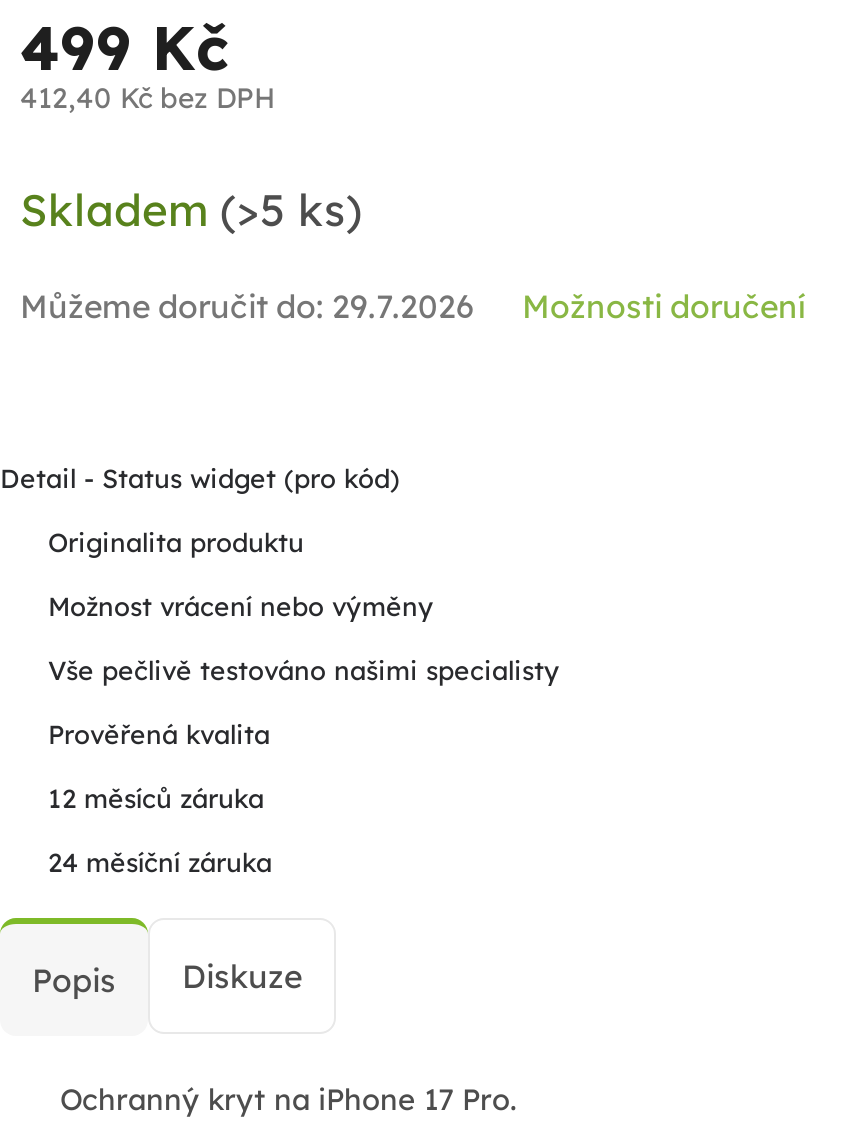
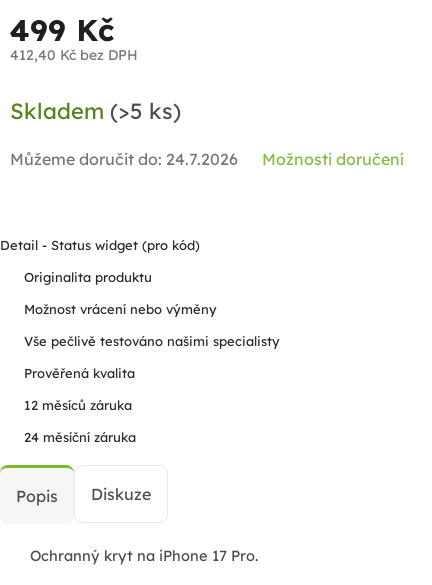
[20,286,474,326] Můžeme doručit do: 29.7.2026 -> [10,149,238,169] Můžeme doručit do: 24.7.2026

